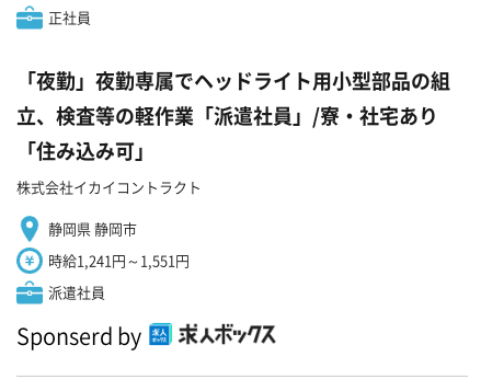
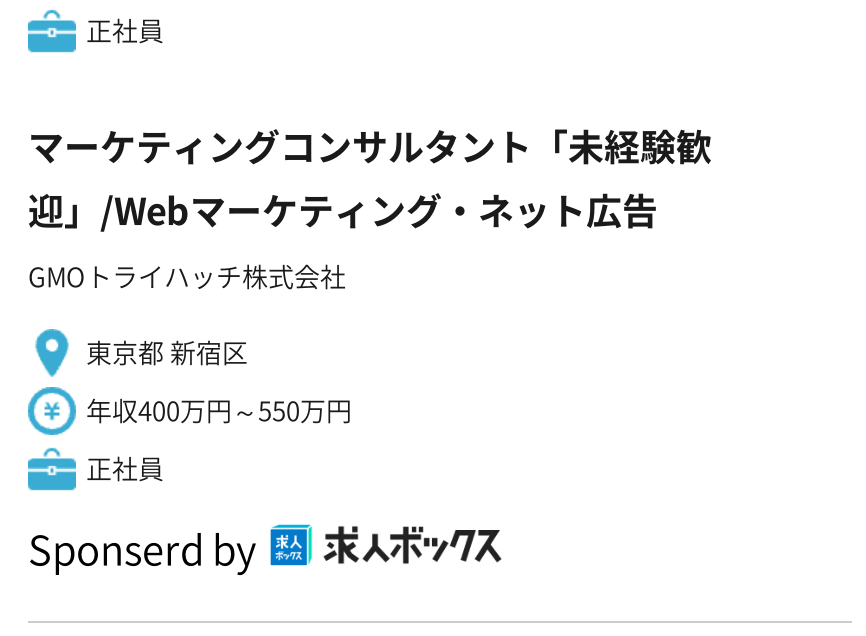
[16,65,450,197] 「夜勤」夜勤専属でヘッドライト用小型部品の組 | 立、検査等の軽作業「派遣社員」/寮・社宅あり | 「住み込み可」 | 株式会社イカイコントラクト -> [28,118,712,294] マーケティングコンサルタント「未経験歓 | 迎」/Webマーケティング・ネット広告 | GMOトライハッチ株式会社
[48,217,137,238] 静岡県 静岡市 -> [86,332,248,370] 東京都 新宿区
[48,249,190,270] 時給1,241円～1,551円 -> [86,390,352,428] 年収400万円～550万円
[48,281,105,302] 派遣社員 -> [86,448,164,486] 正社員

